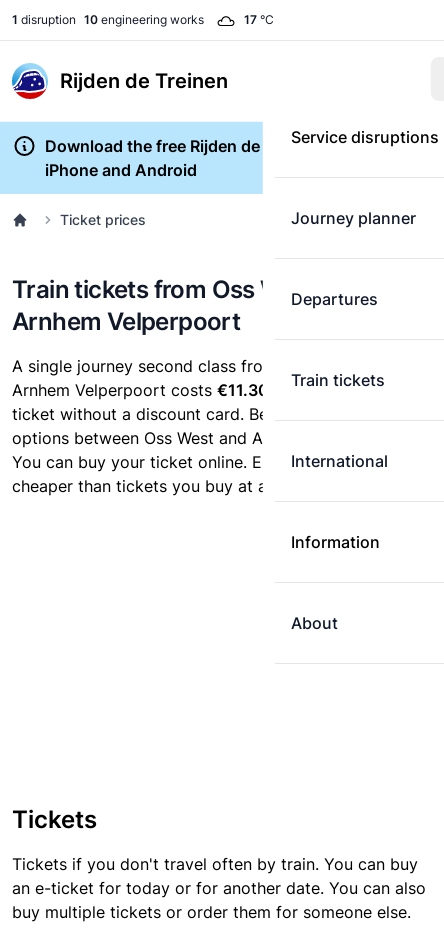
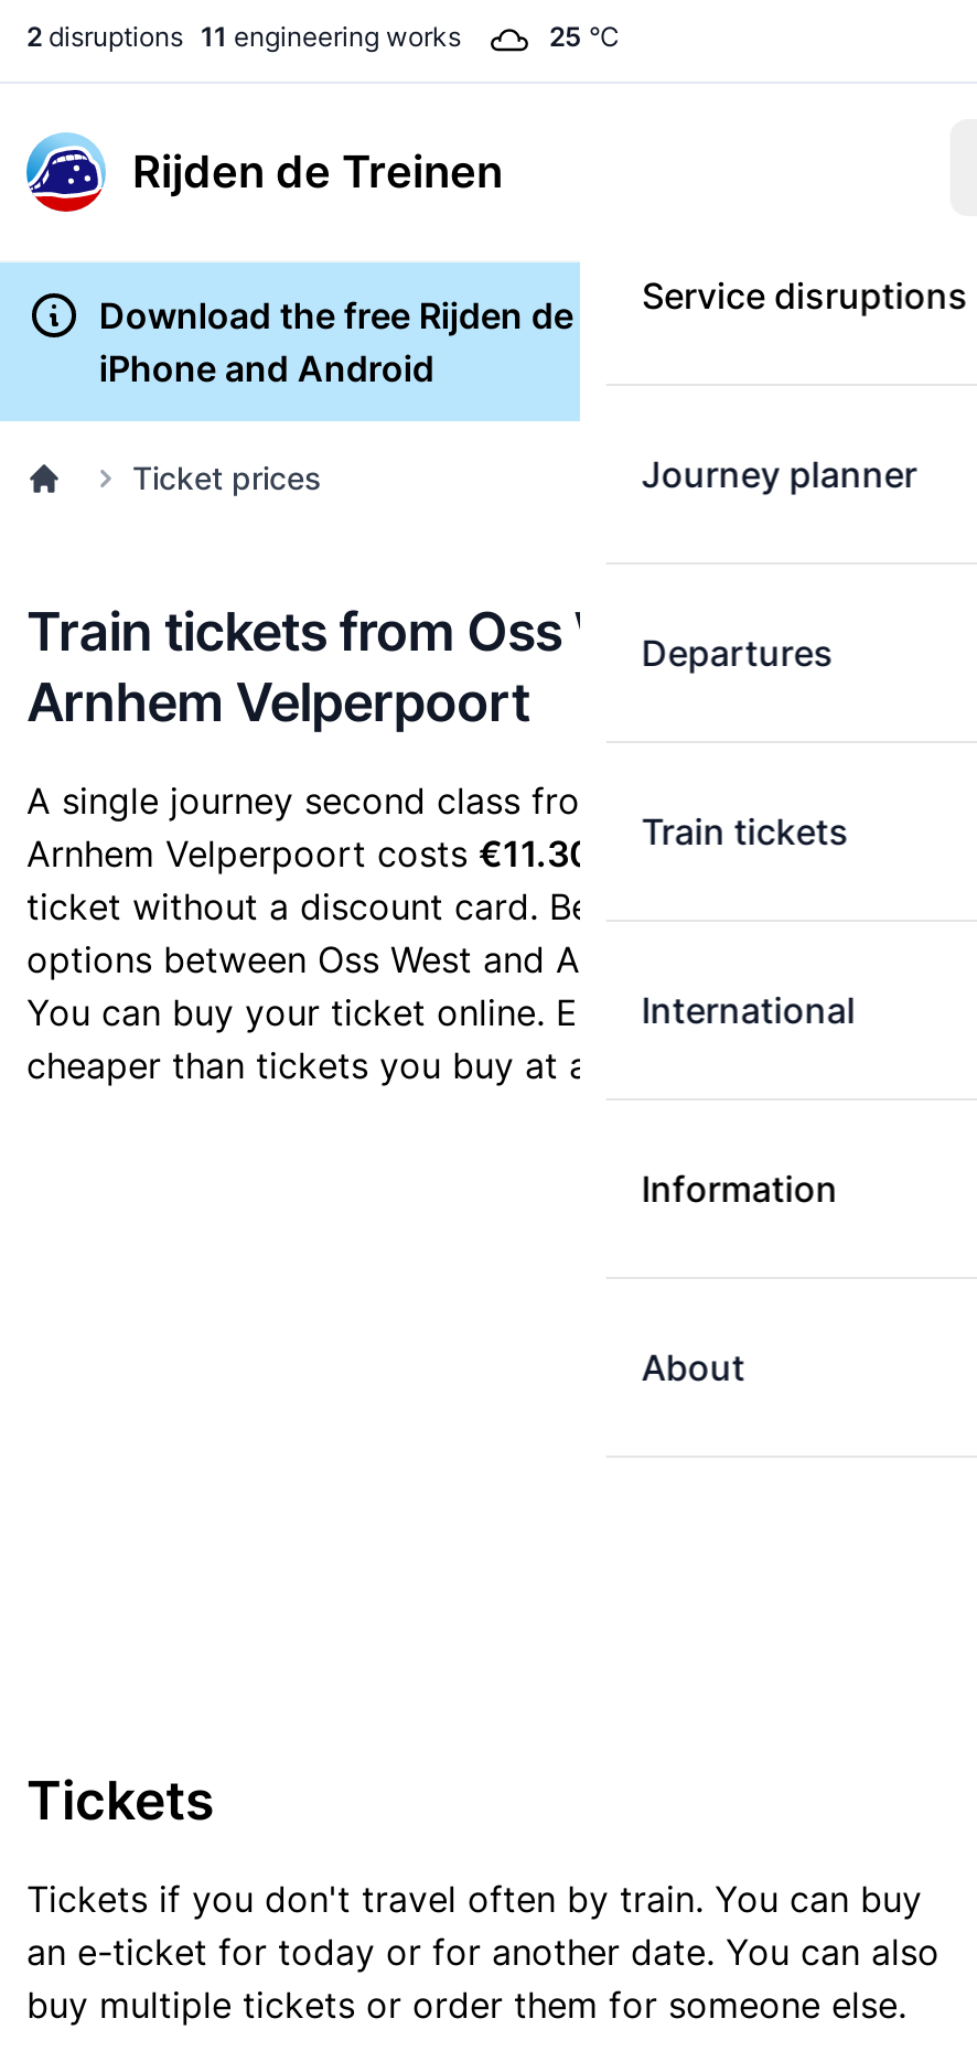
[12,12,204,27] 1 disruption 10 engineering works -> [26,20,461,53] 2 disruptions 11 engineering works
[244,12,274,27] 17 °C -> [549,20,620,53] 25 °C

